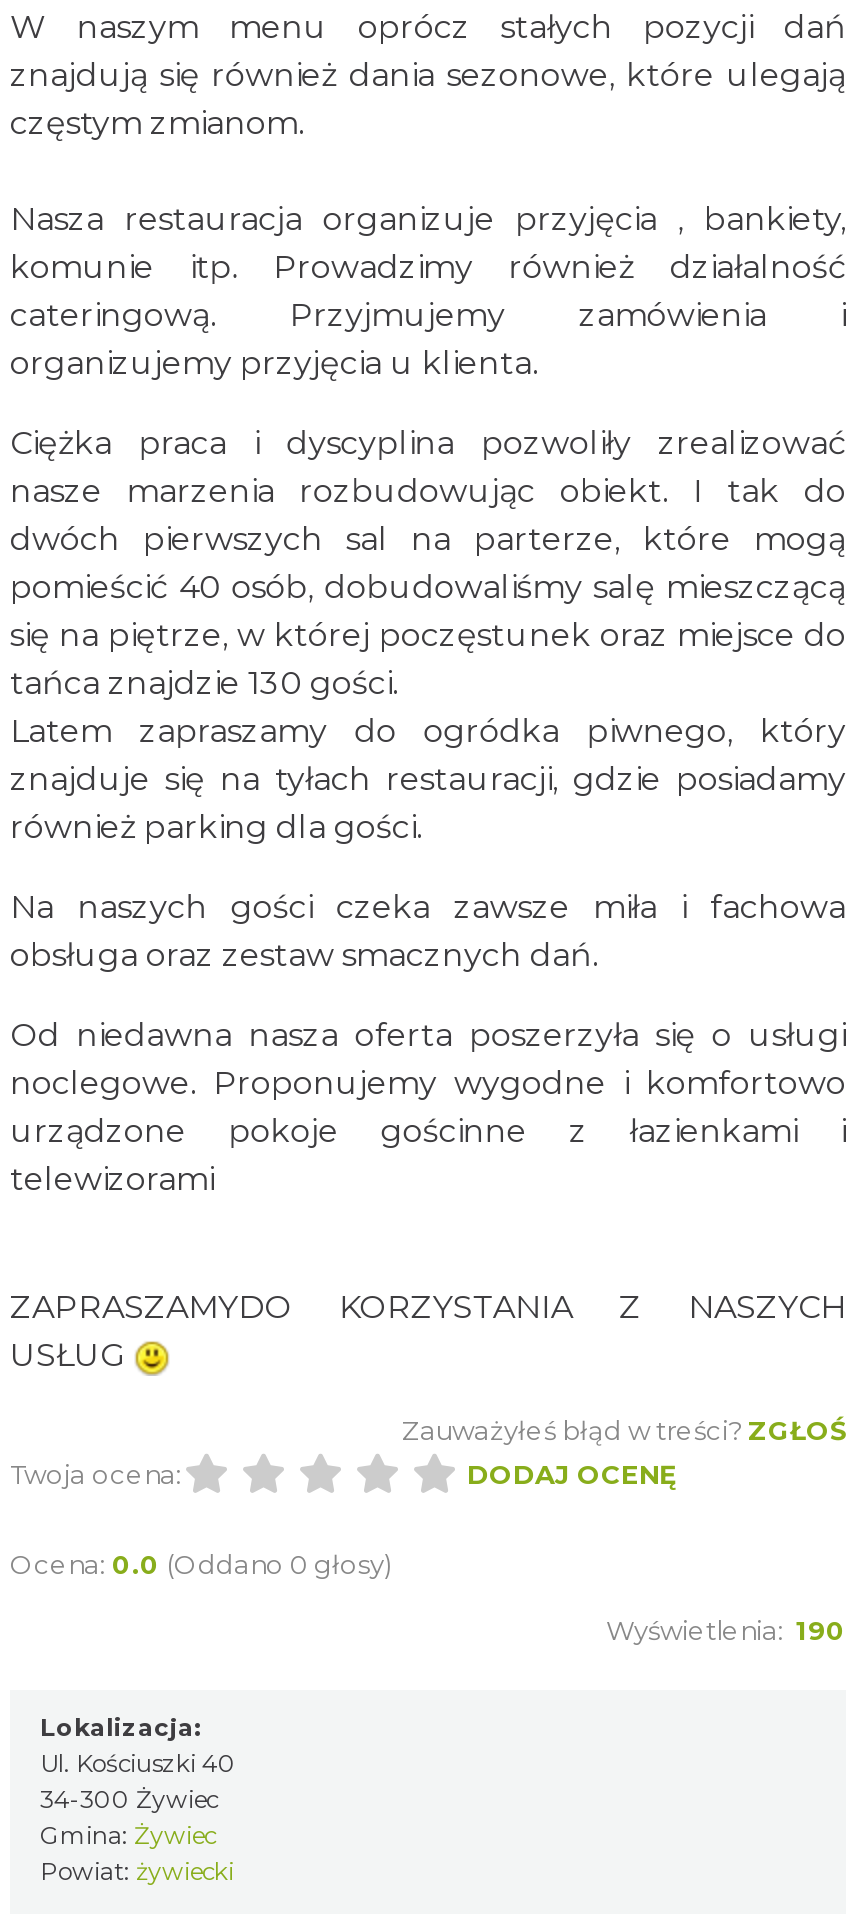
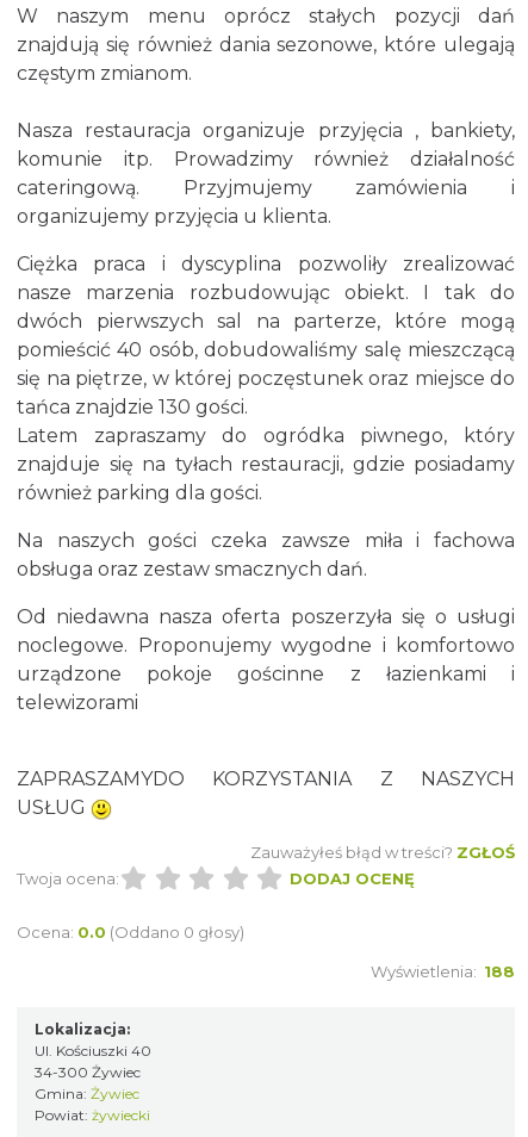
[606,1614,846,1646] Wyświetlenia: 190 -> [371,962,515,981] Wyświetlenia: 188

